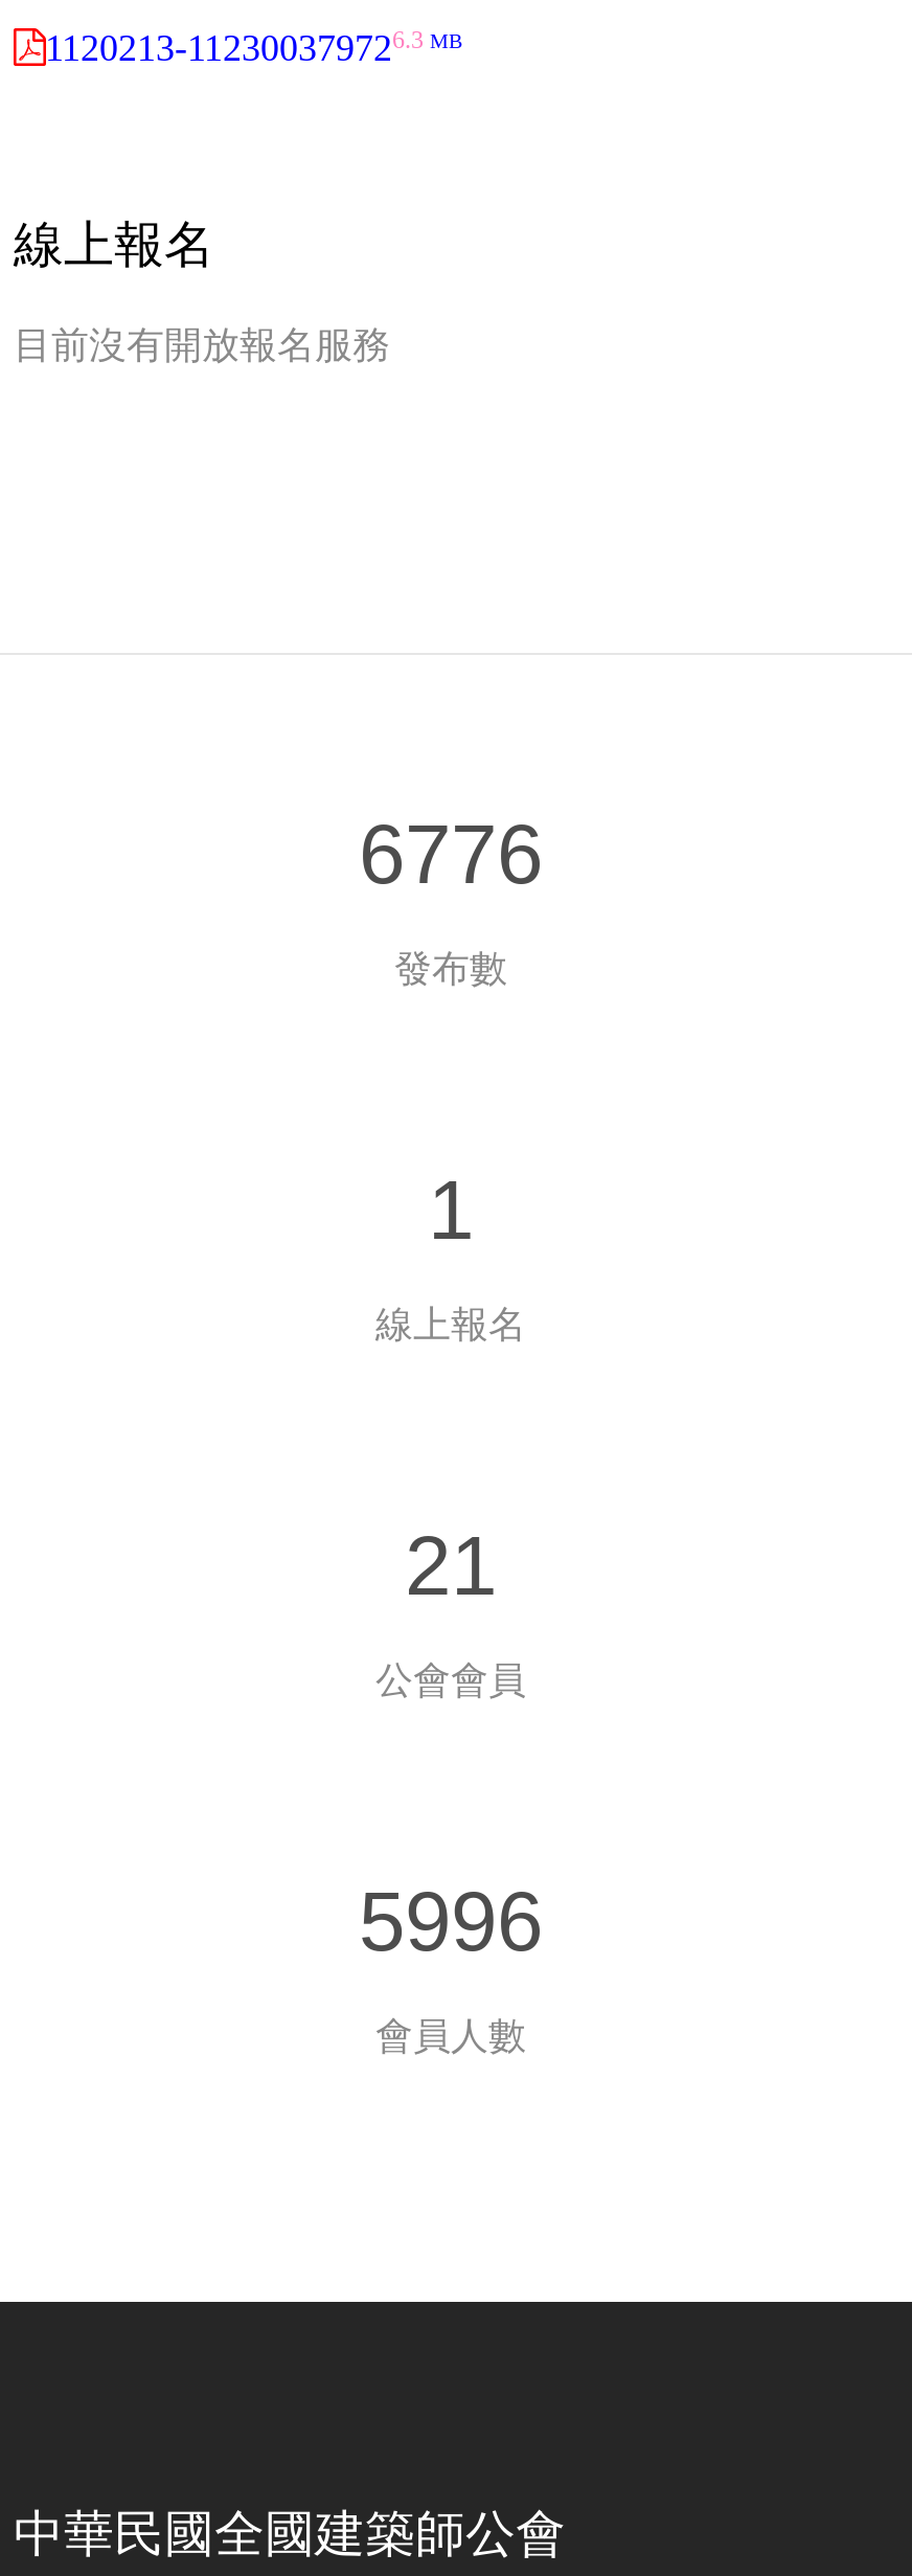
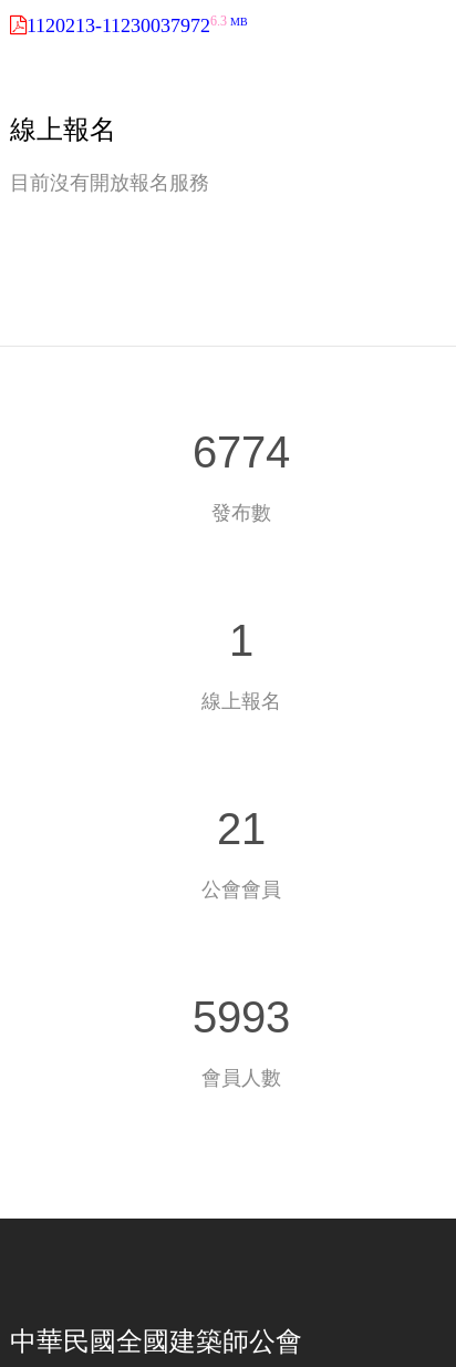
[359,809,543,901] 6776 -> [193,428,290,477] 6774
[359,1876,543,1968] 5996 -> [193,993,290,1042] 5993

